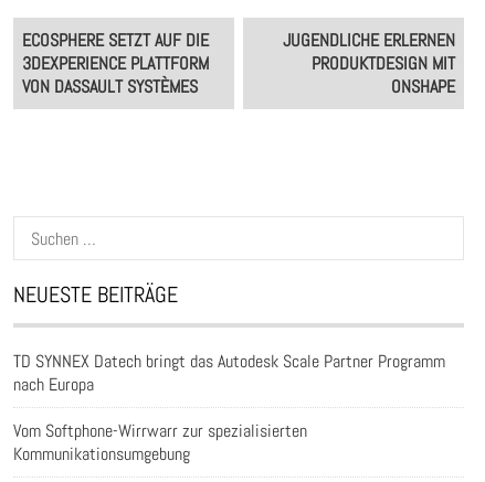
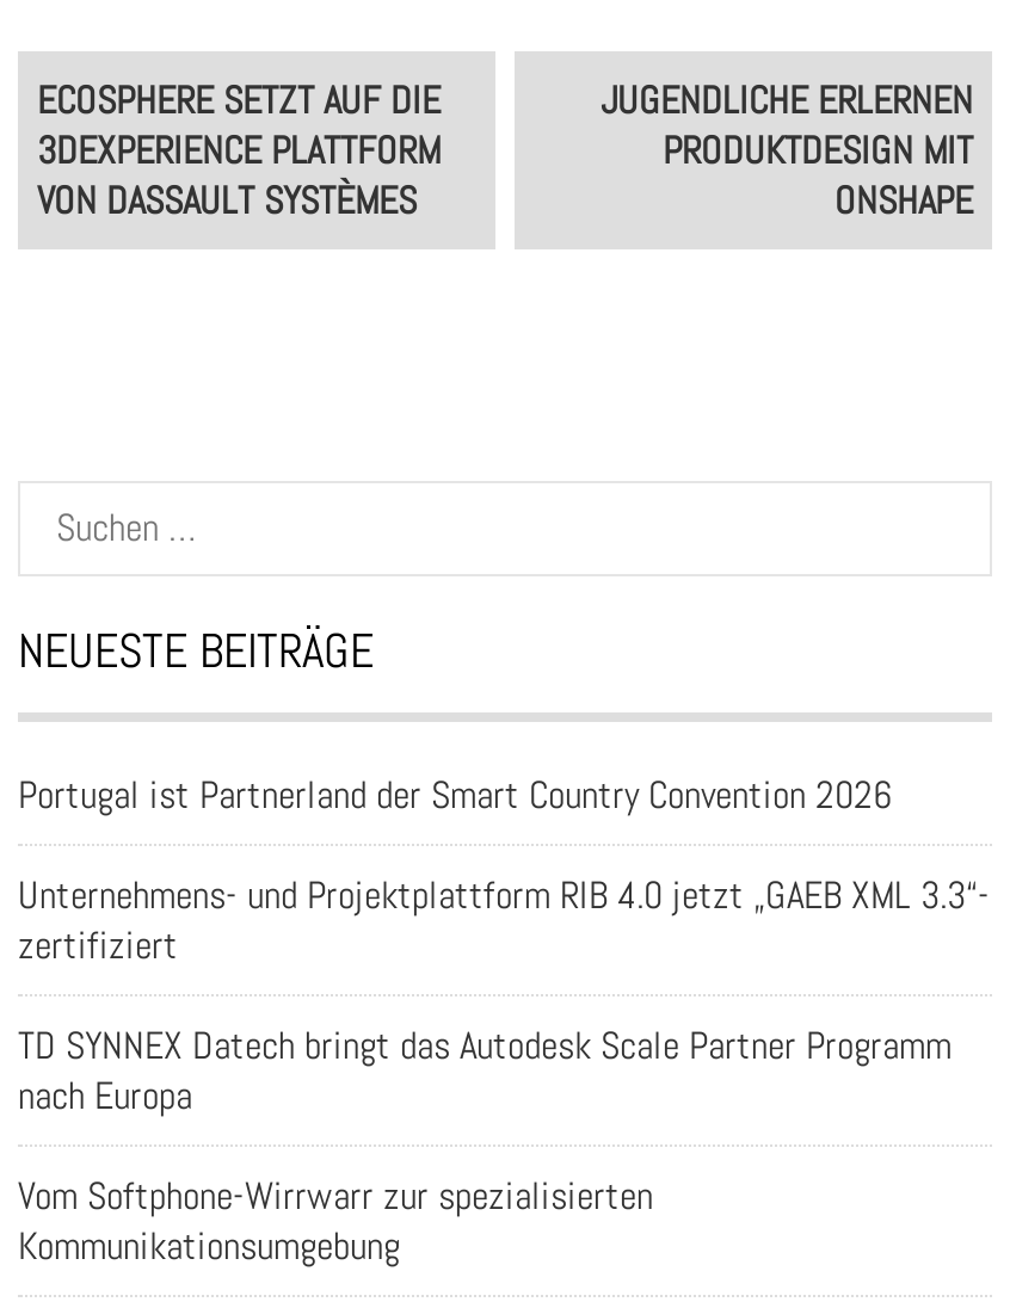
none -> [18,770,990,970] Portugal ist Partnerland der Smart Country Convention 2026 | Unternehmens- und Projektplattform RIB 4.0 jetzt „GAEB XML 3.3“- | zertifiziert

